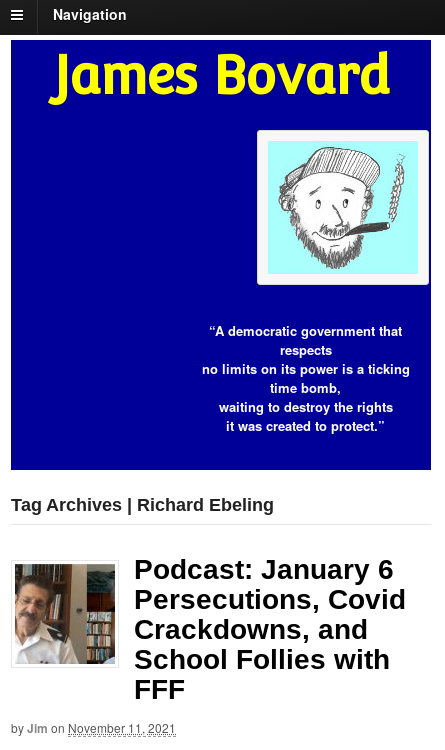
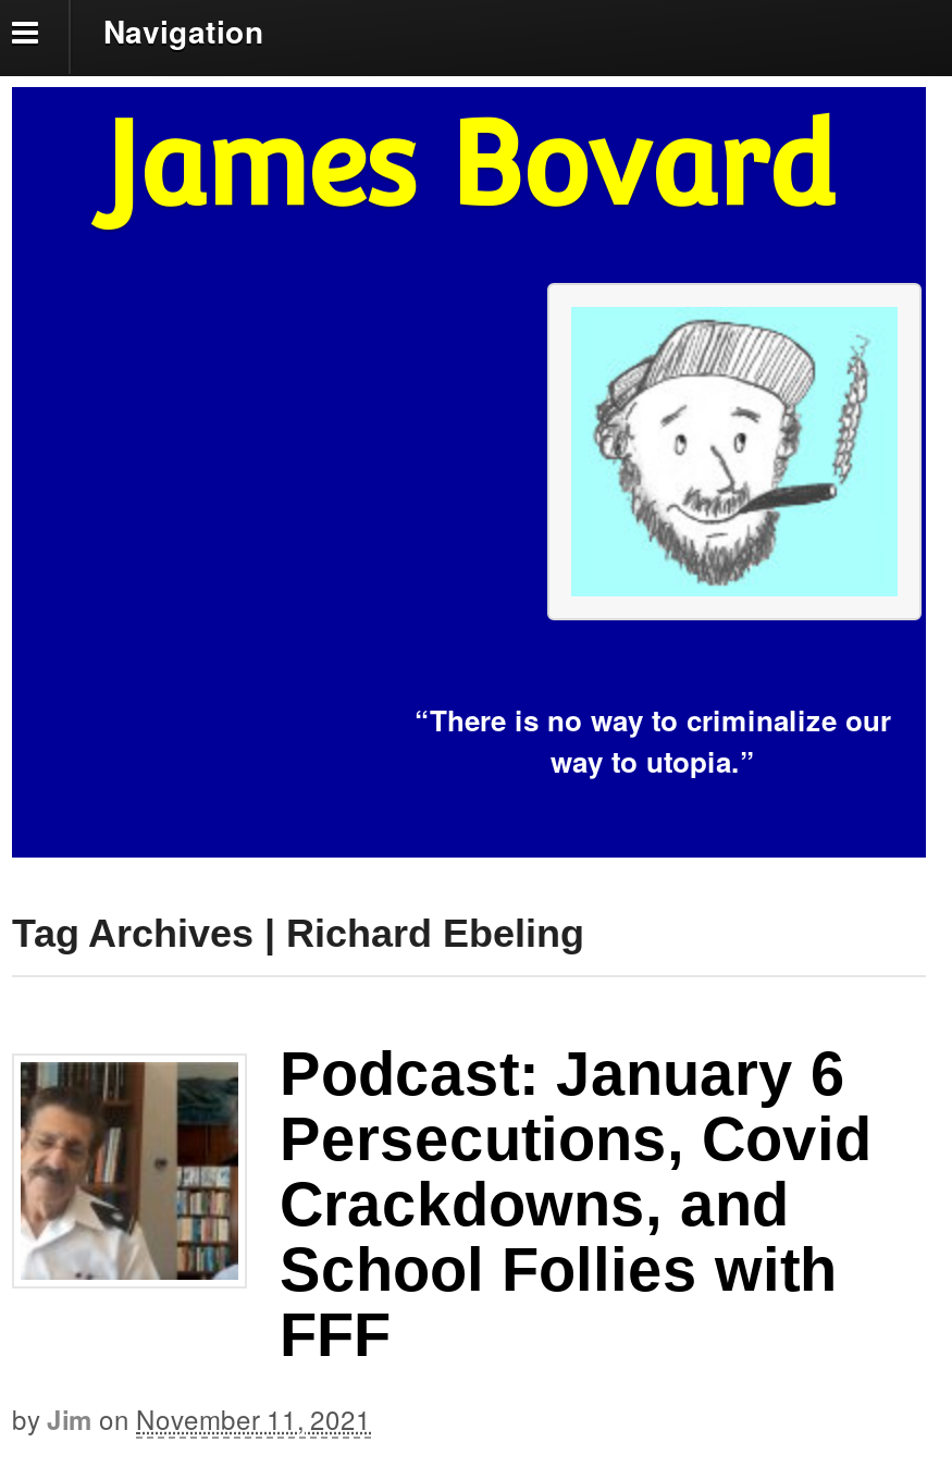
[201,321,409,435] “A democratic government that | respects | no limits on its power is a ticking | time bomb, | waiting to destroy the rights | it was created to protect.” -> [415,700,891,782] “There is no way to criminalize our | way to utopia.”

